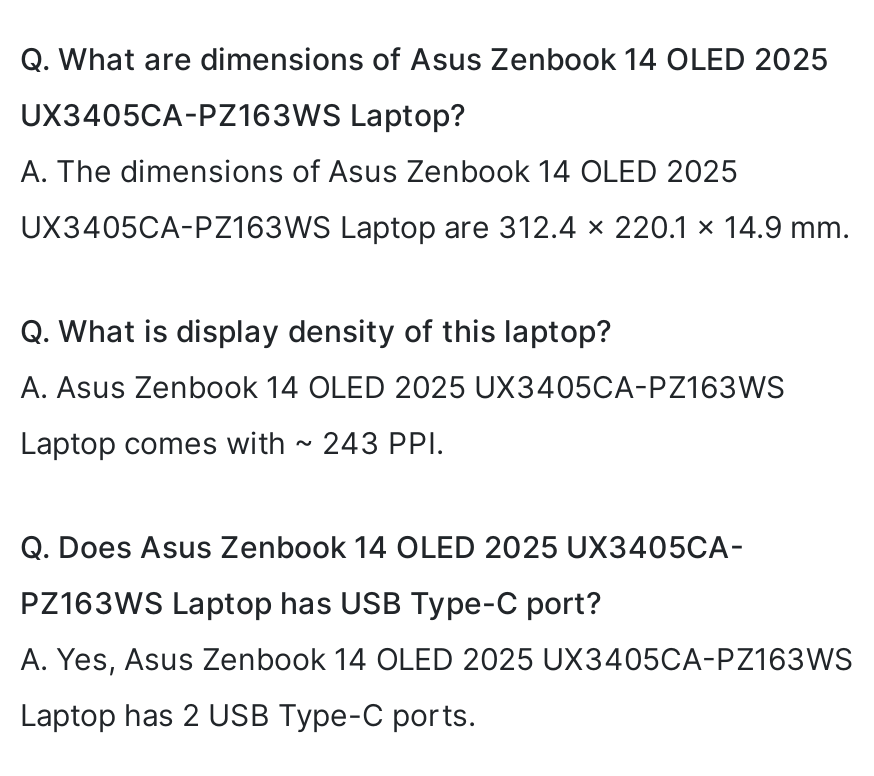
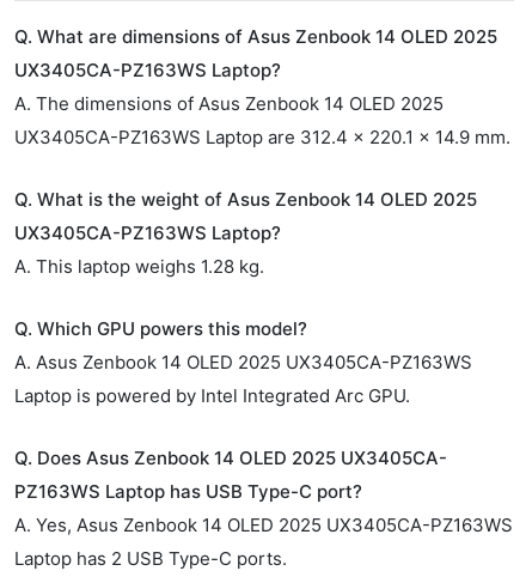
[20,312,612,350] Q. What is display density of this laptop? -> [14,188,477,340] Q. What is the weight of Asus Zenbook 14 OLED 2025 | UX3405CA-PZ163WS Laptop? | A. This laptop weighs 1.28 kg. | Q. Which GPU powers this model?
[20,424,444,462] Laptop comes with ~ 243 PPI. -> [14,384,410,407] Laptop is powered by Intel Integrated Arc GPU.

